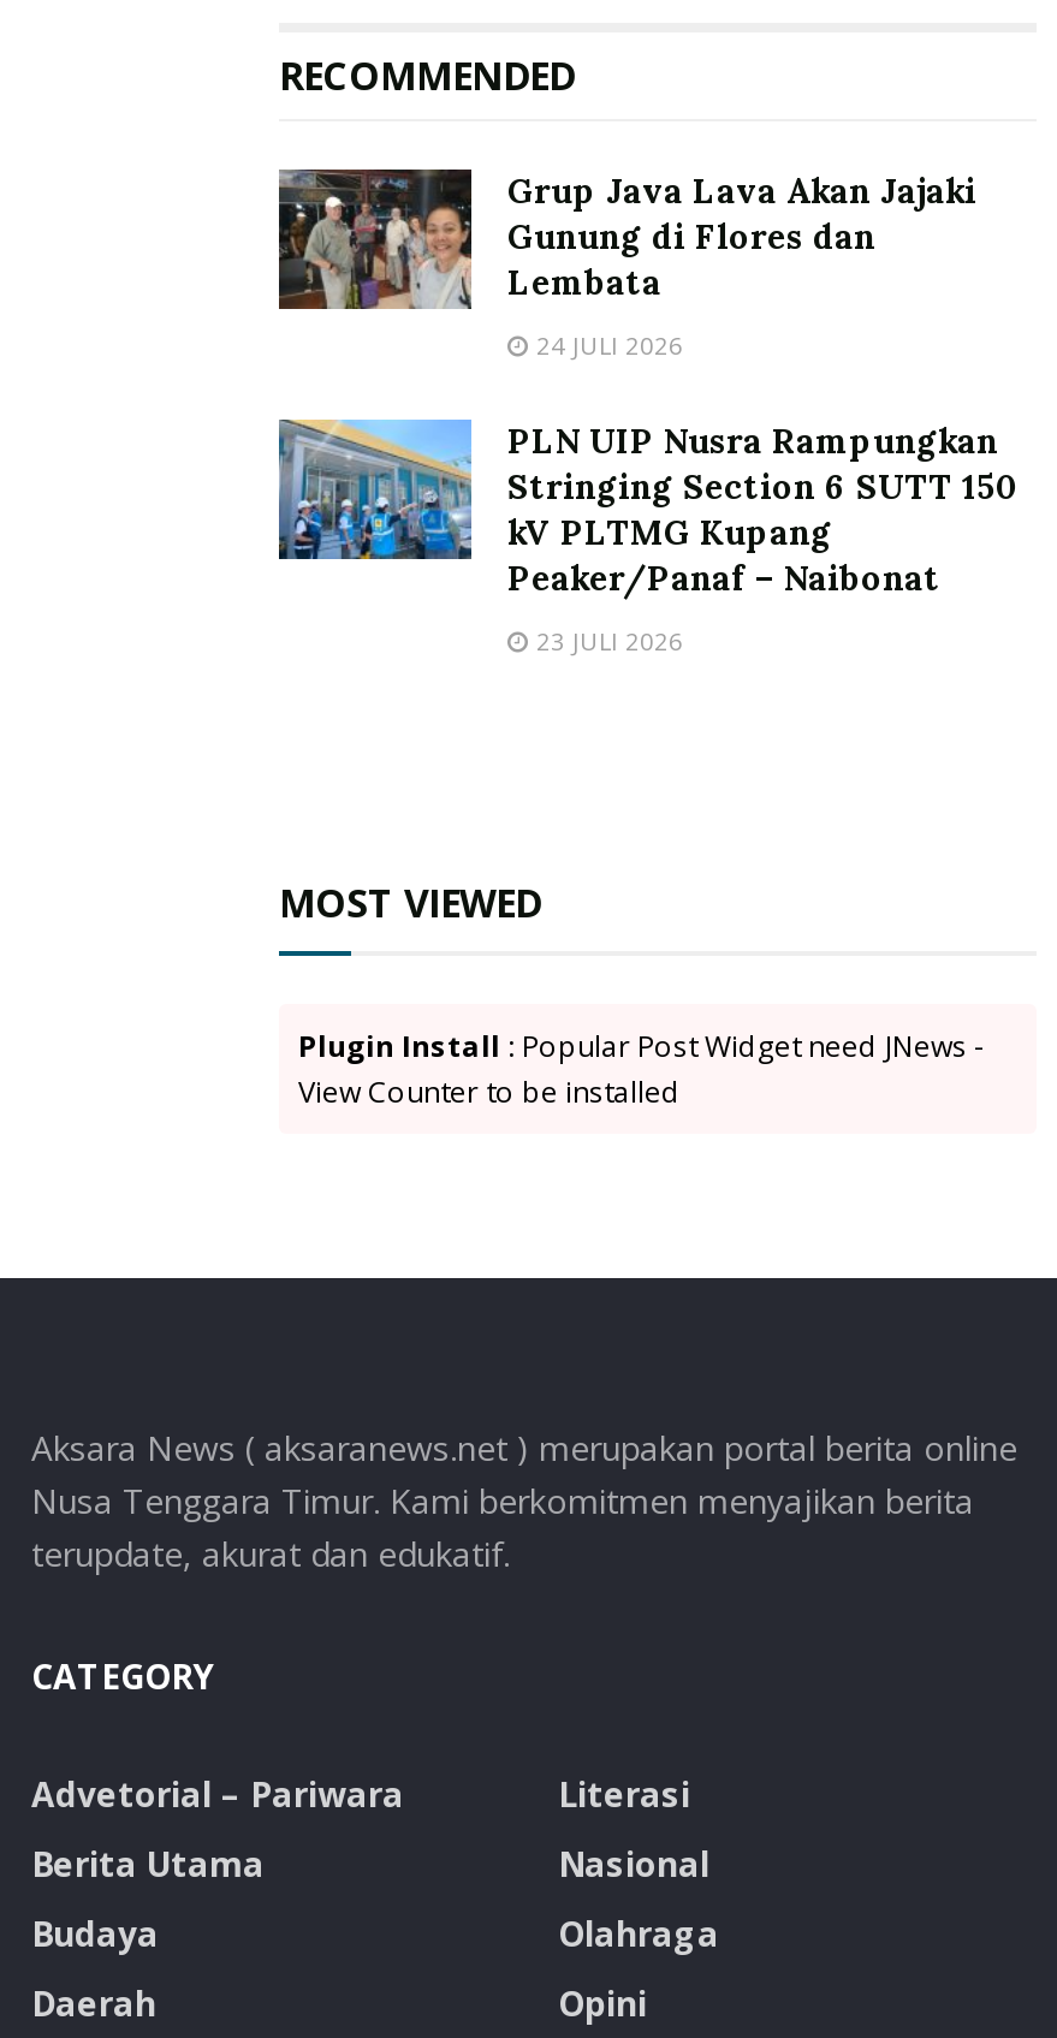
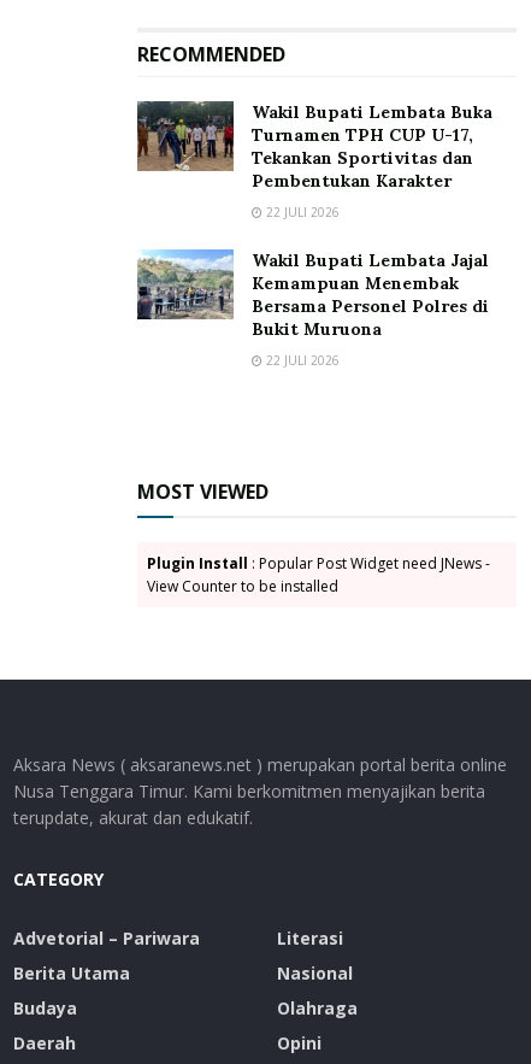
[277,170,976,311] [image] | Grup Java Lava Akan Jajaki | Gunung di Flores dan | Lembata -> [136,100,492,192] [image] | Wakil Bupati Lembata Buka | Turnamen TPH CUP U-17, | Tekankan Sportivitas dan | Pembentukan Karakter
[529,329,683,363] 24 JULI 2026 -> [262,204,340,221] 22 JULI 2026
[277,417,1020,601] [image] | PLN UIP Nusra Rampungkan | Stringing Section 6 SUTT 150 | kV PLTMG Kupang | Peaker/Panaf – Naibonat -> [137,249,489,340] [image] | Wakil Bupati Lembata Jajal | Kemampuan Menembak | Bersama Personel Polres di | Bukit Muruona
[529,625,683,659] 23 JULI 2026 -> [262,352,340,369] 22 JULI 2026

